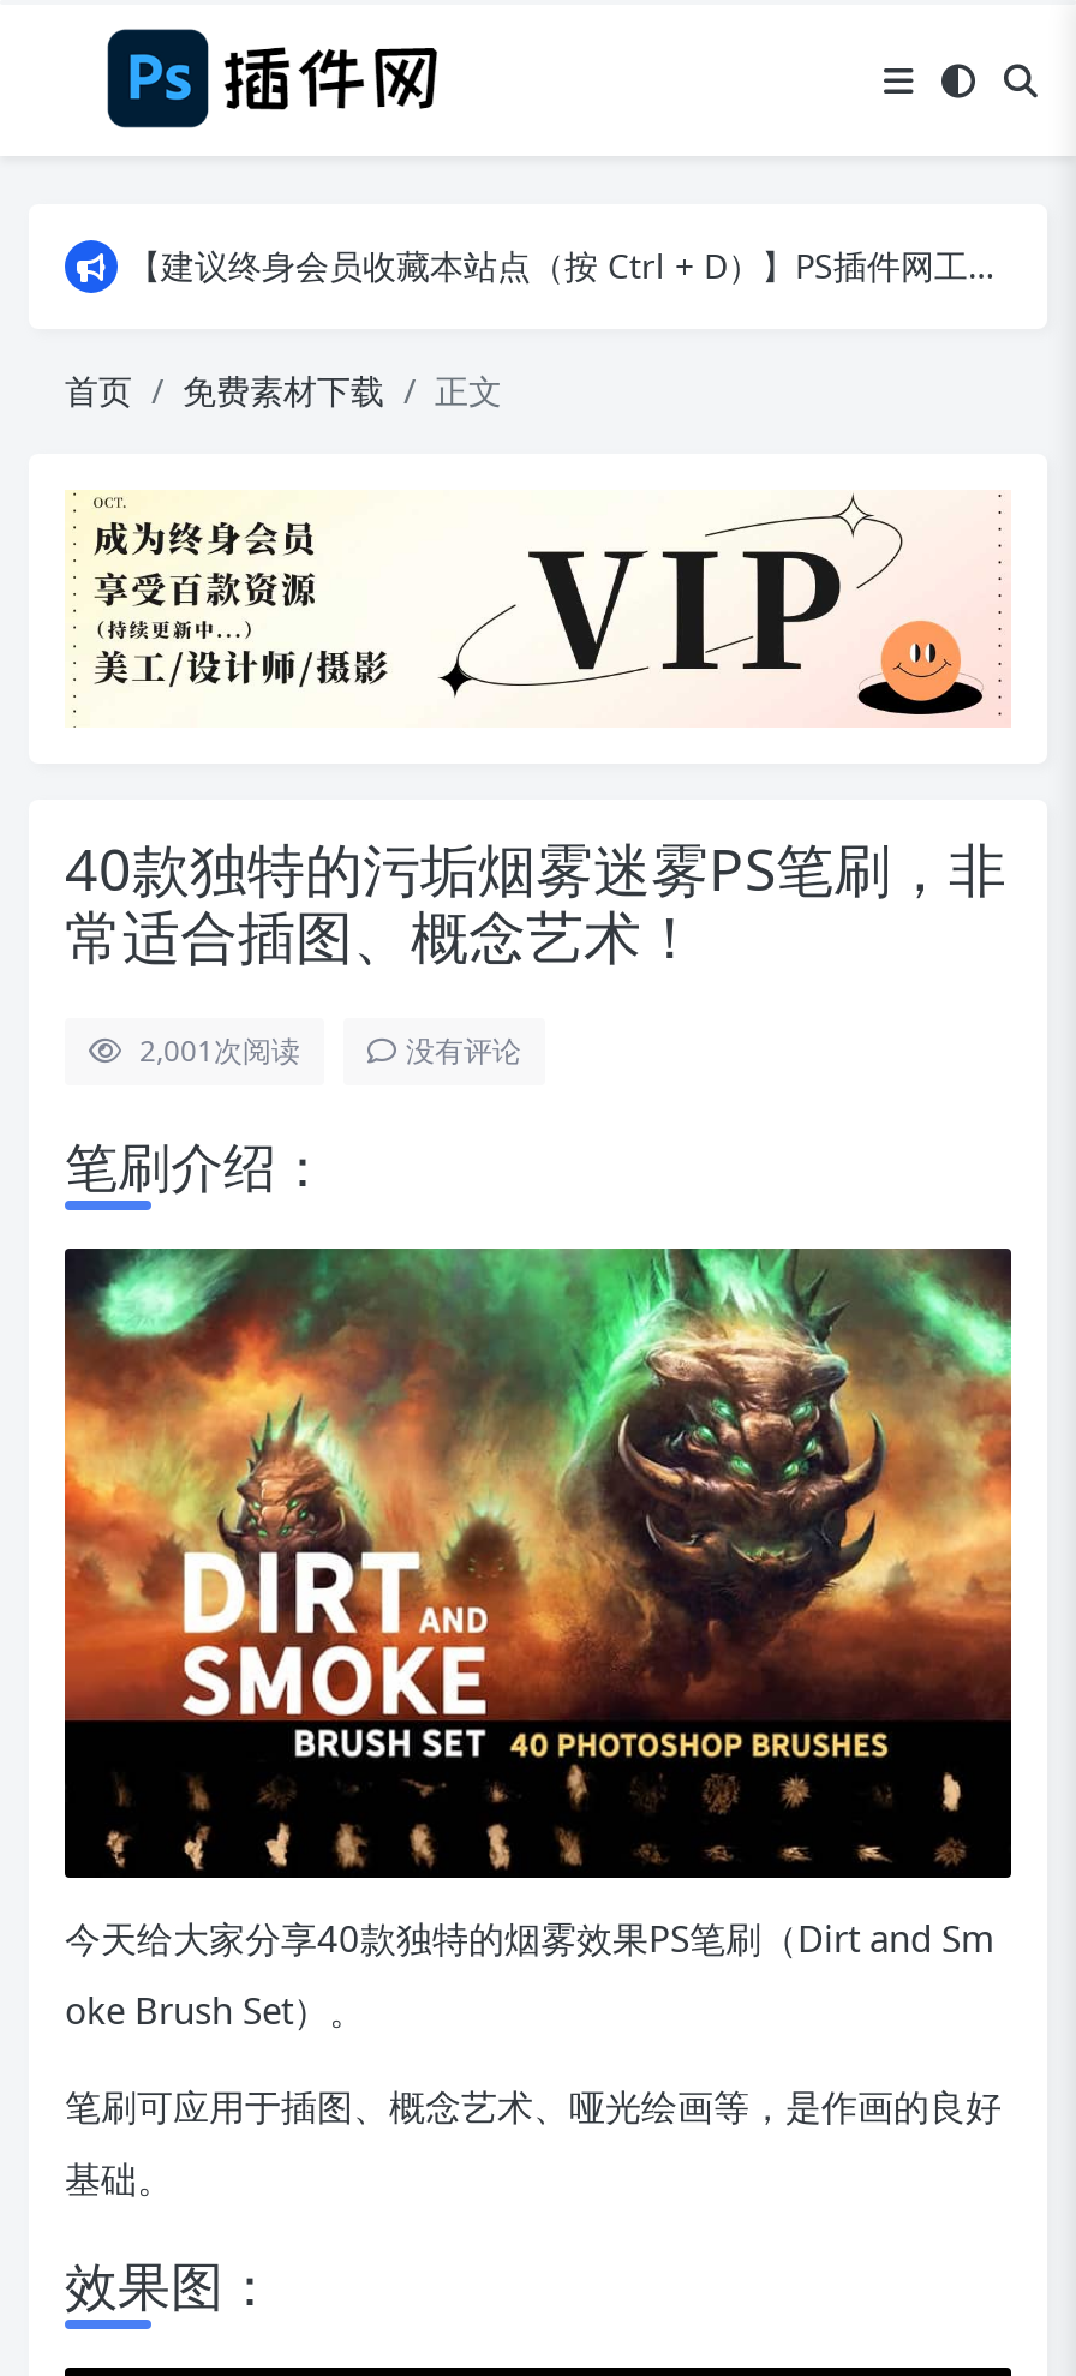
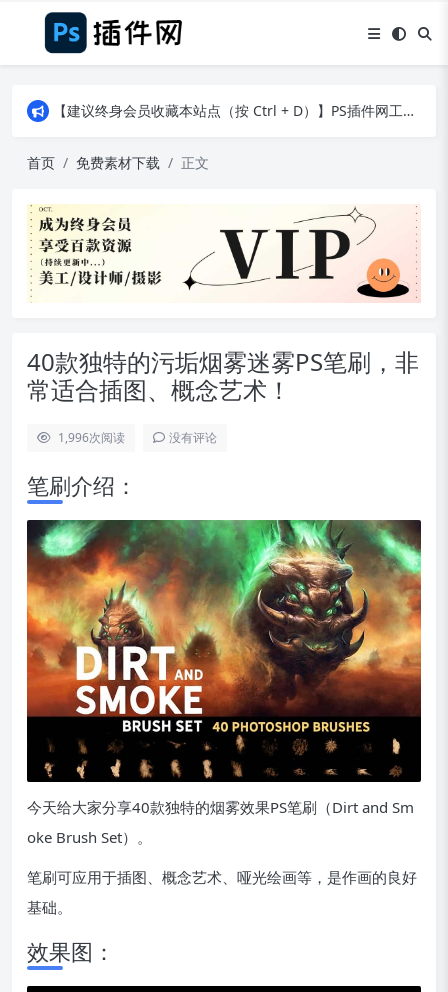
[139,1029,300,1070] 2,001次阅读 -> [58,428,125,445] 1,996次阅读

